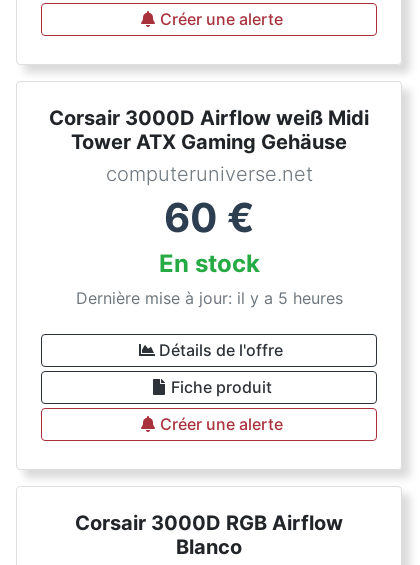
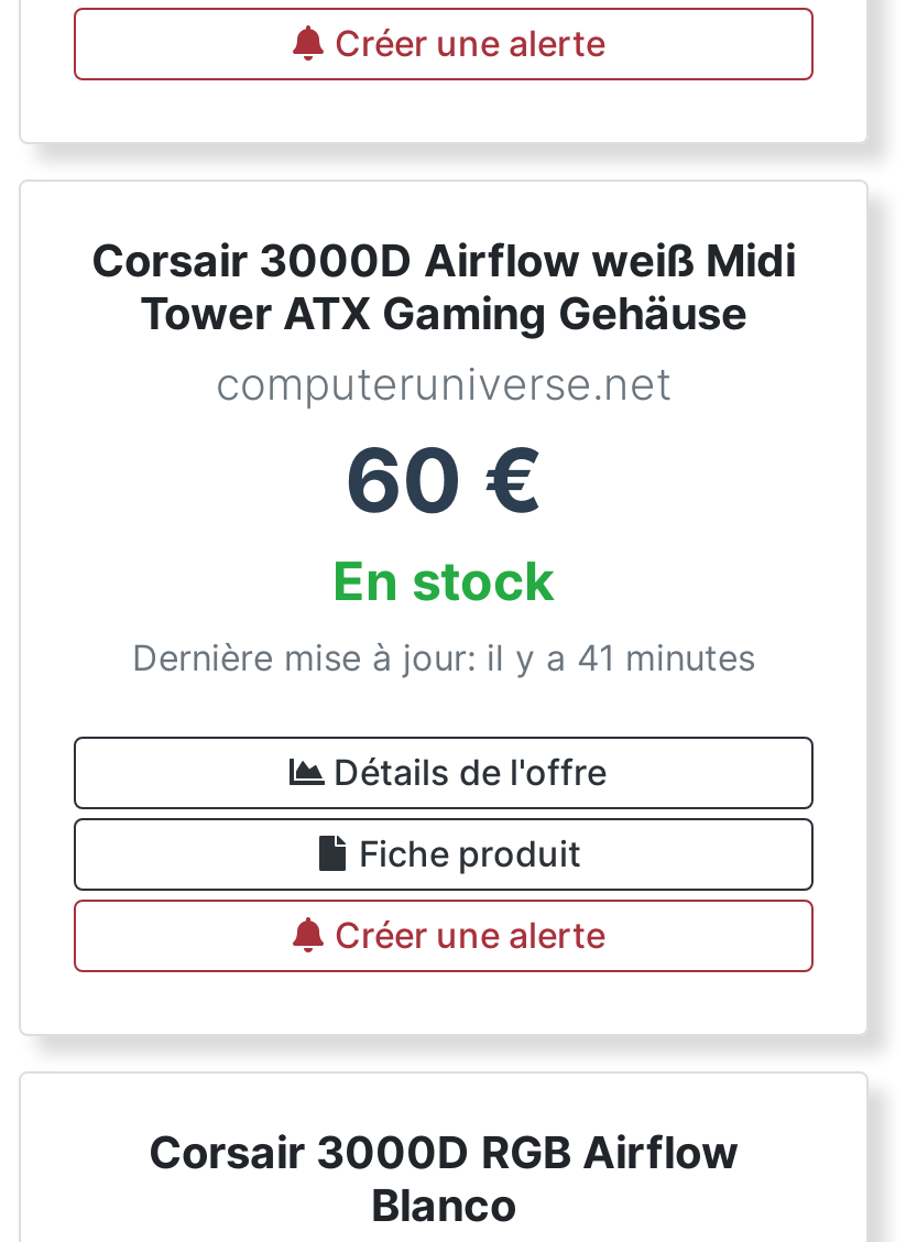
[75,288,342,308] Dernière mise à jour: il y a 5 heures -> [132,636,755,680] Dernière mise à jour: il y a 41 minutes

